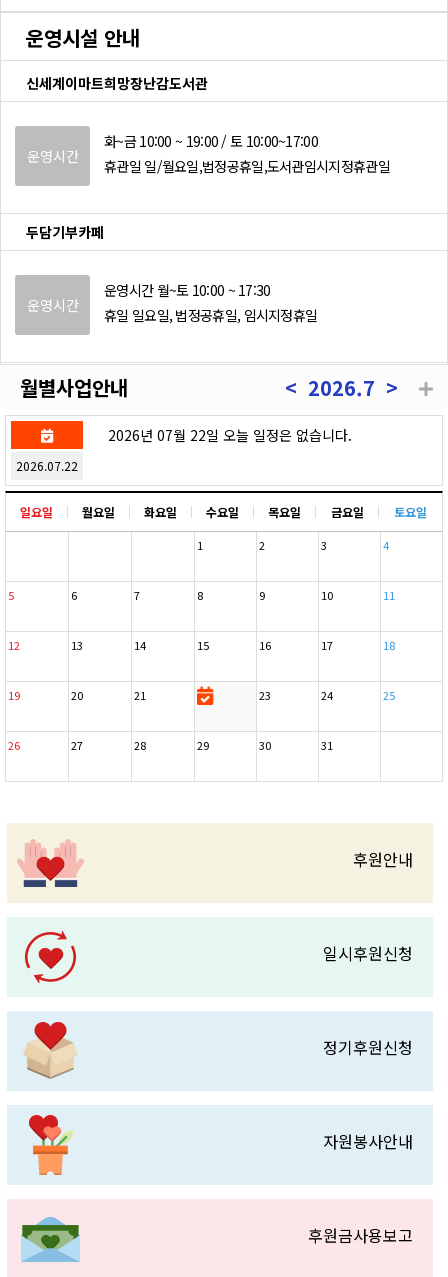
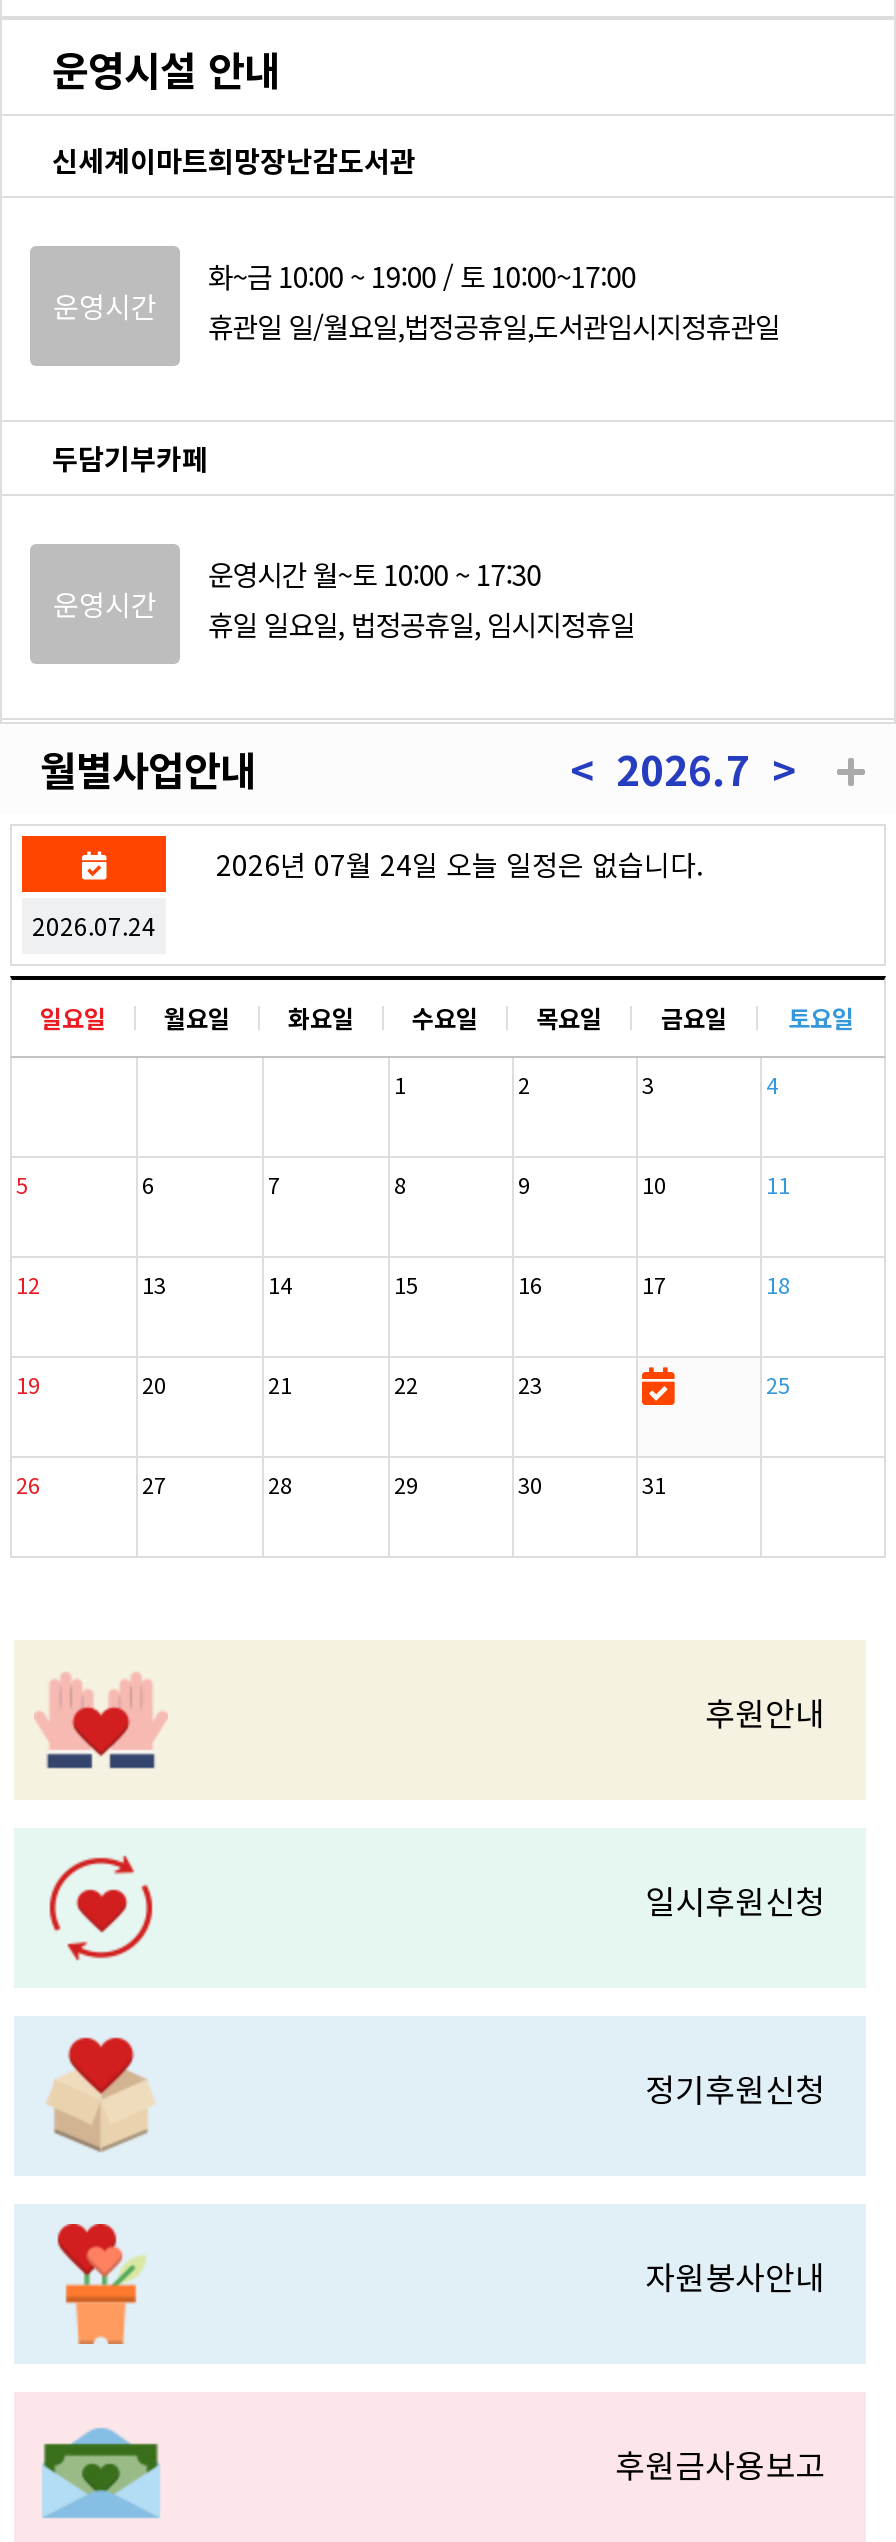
[108,425,352,445] 2026년 07월 22일 오늘 일정은 없습니다. -> [216,845,704,885] 2026년 07월 24일 오늘 일정은 없습니다.
[16,457,78,474] 2026.07.22 -> [32,909,156,943] 2026.07.24
[321,687,333,703] 24 -> none
none -> [394,1369,418,1401] 22

